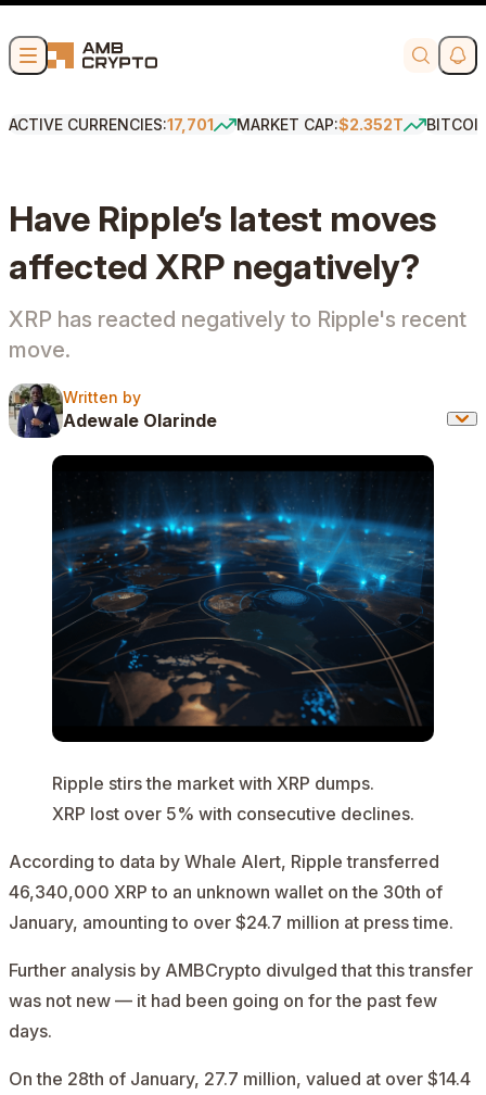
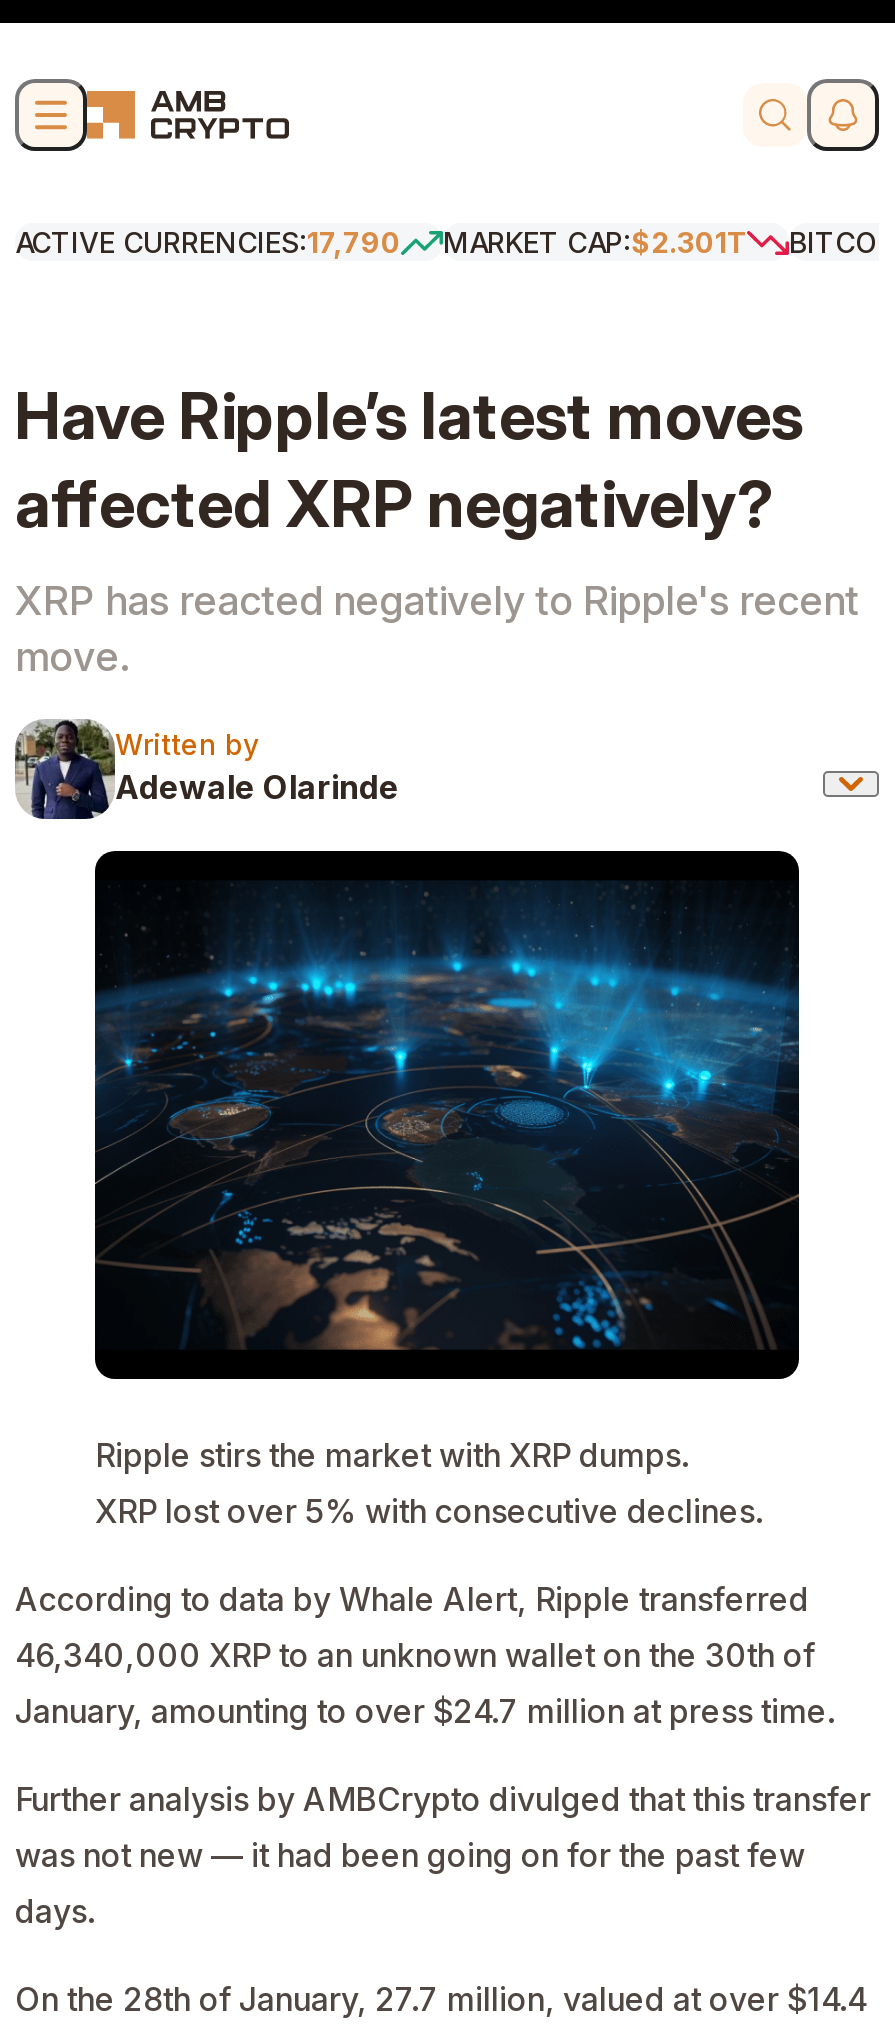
[9,115,214,134] ACTIVE CURRENCIES:17,701 -> [15,225,401,259] ACTIVE CURRENCIES:17,790
[236,115,404,134] MARKET CAP:$2.352T -> [443,225,747,259] MARKET CAP:$2.301T

